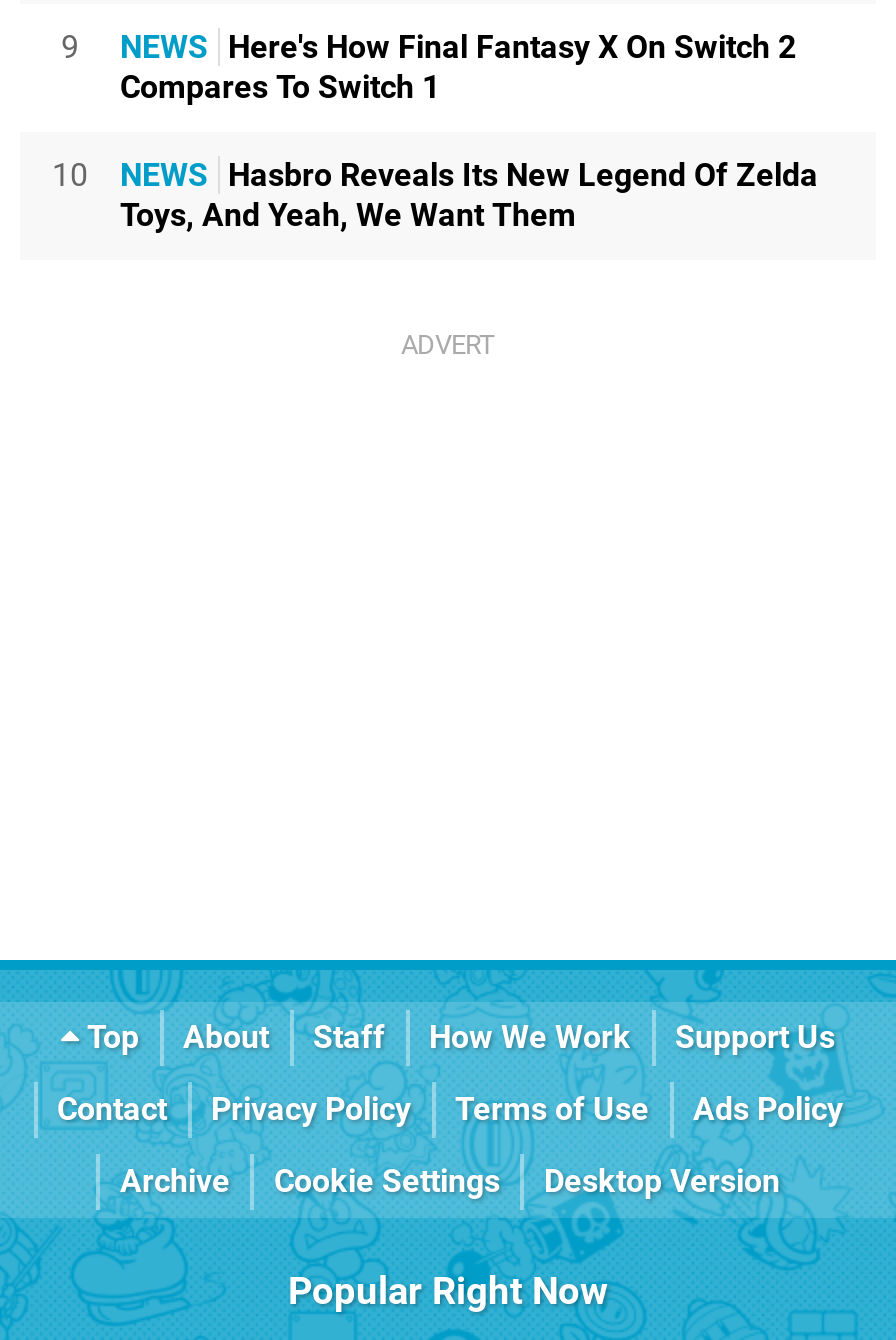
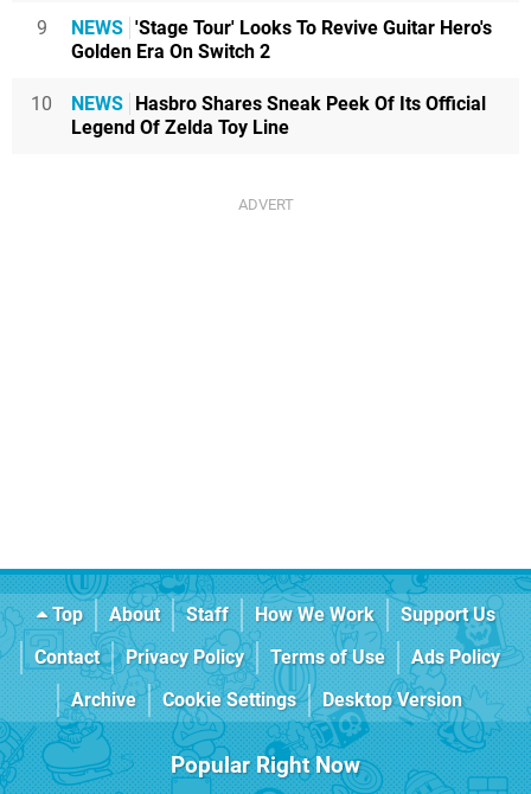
[120,27,796,105] NEWS Here's How Final Fantasy X On Switch 2 | Compares To Switch 1 -> [71,16,492,62] NEWS 'Stage Tour' Looks To Revive Guitar Hero's | Golden Era On Switch 2
[120,155,818,233] NEWS Hasbro Reveals Its New Legend Of Zelda | Toys, And Yeah, We Want Them -> [71,92,486,138] NEWS Hasbro Shares Sneak Peek Of Its Official | Legend Of Zelda Toy Line

